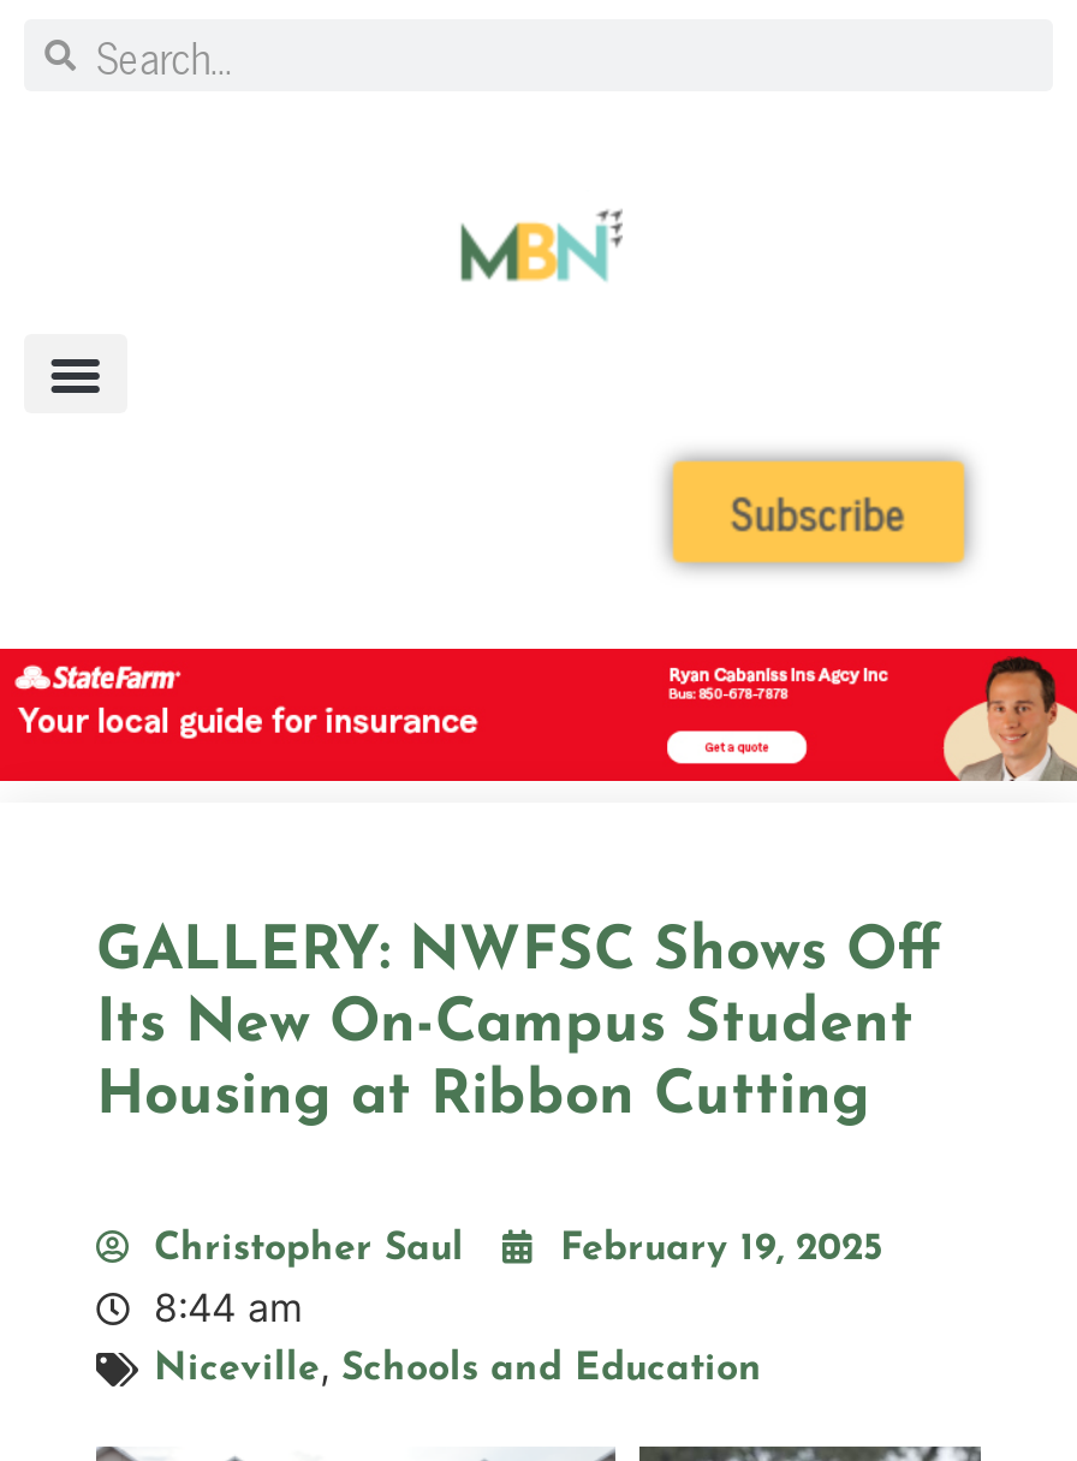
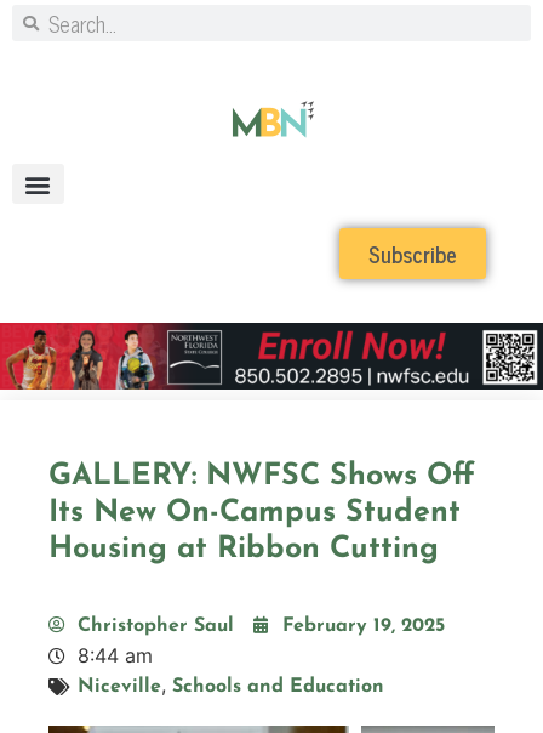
[10,646,1070,783] [image] -> [4,322,539,391] [image]

